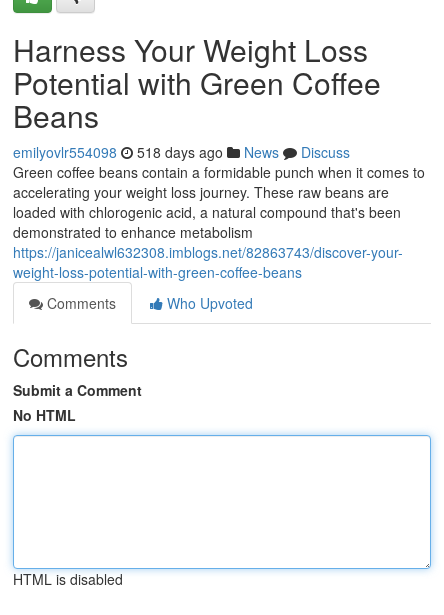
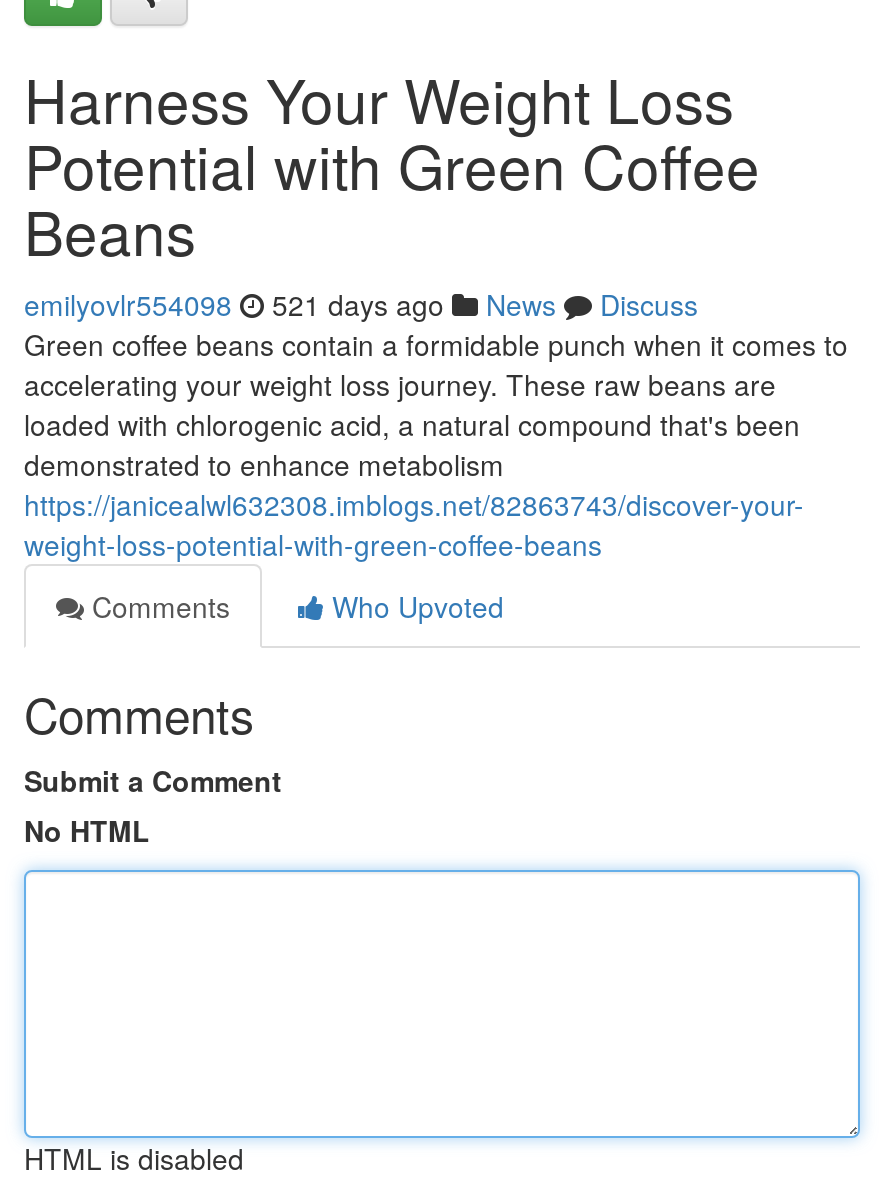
[13,142,350,162] emilyovlr554098 518 days ago News Discuss -> [24,284,698,324] emilyovlr554098 521 days ago News Discuss

